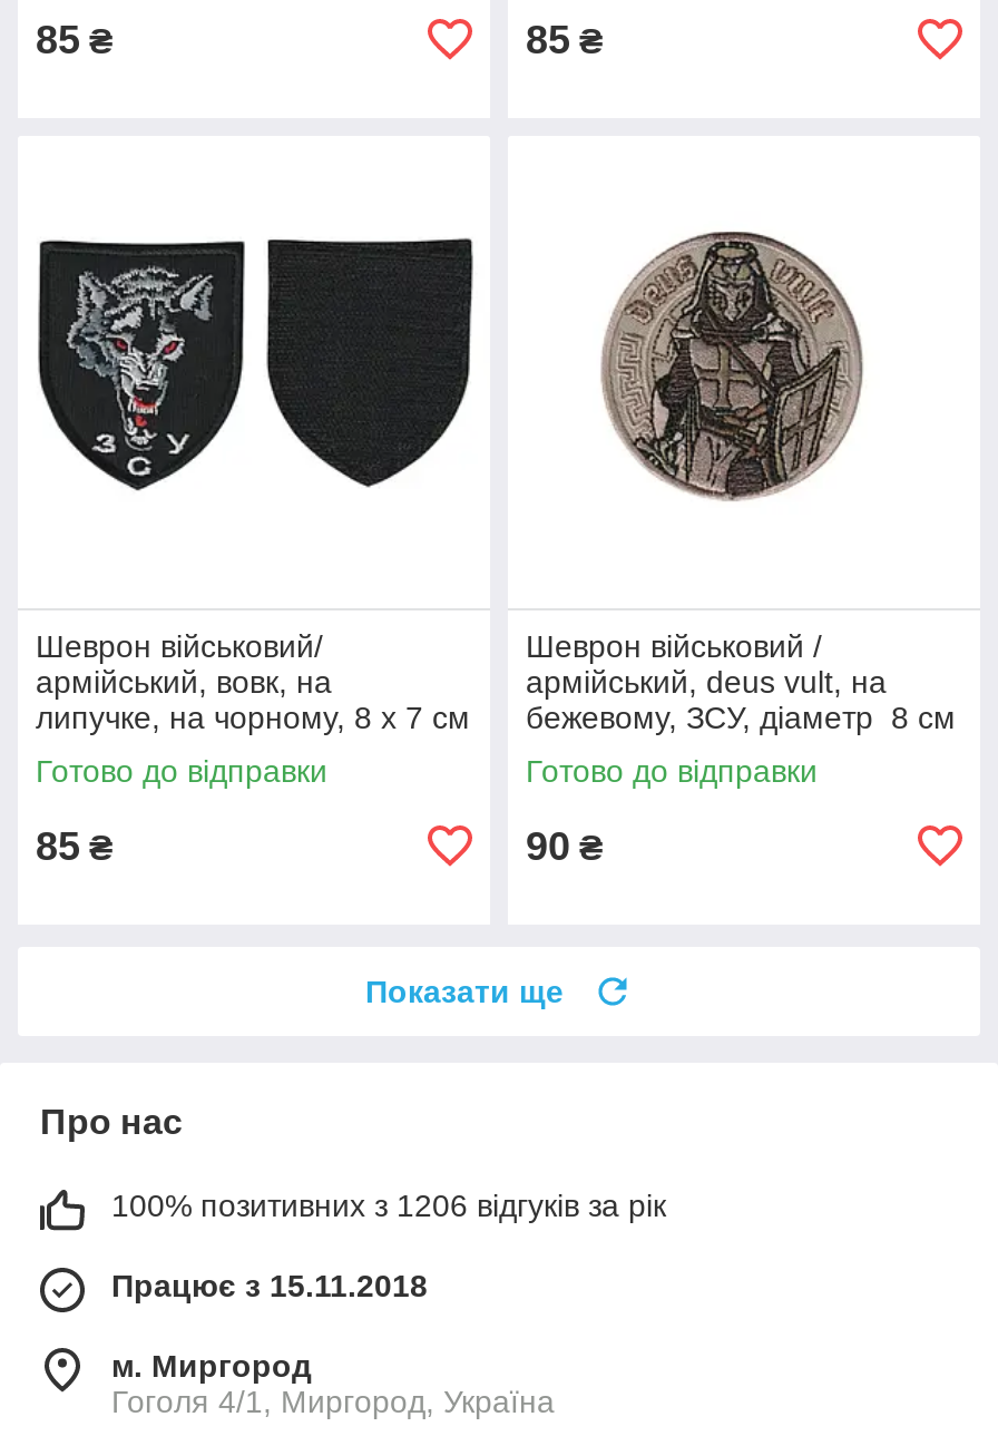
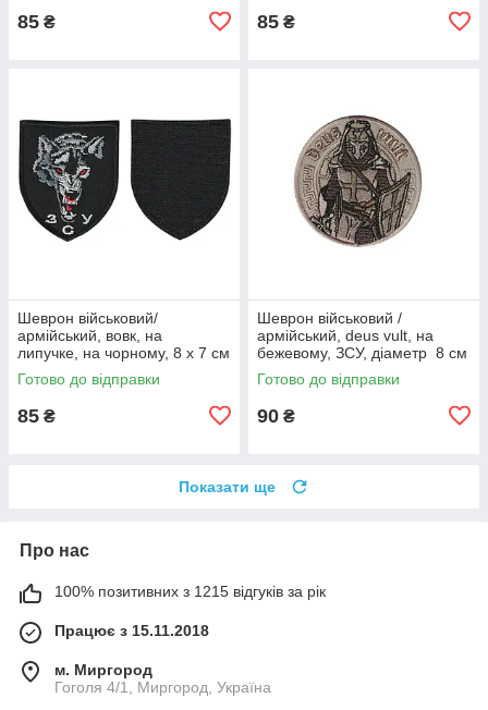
[111,1187,666,1223] 100% позитивних з 1206 відгуків за рік -> [54,582,326,600] 100% позитивних з 1215 відгуків за рік

